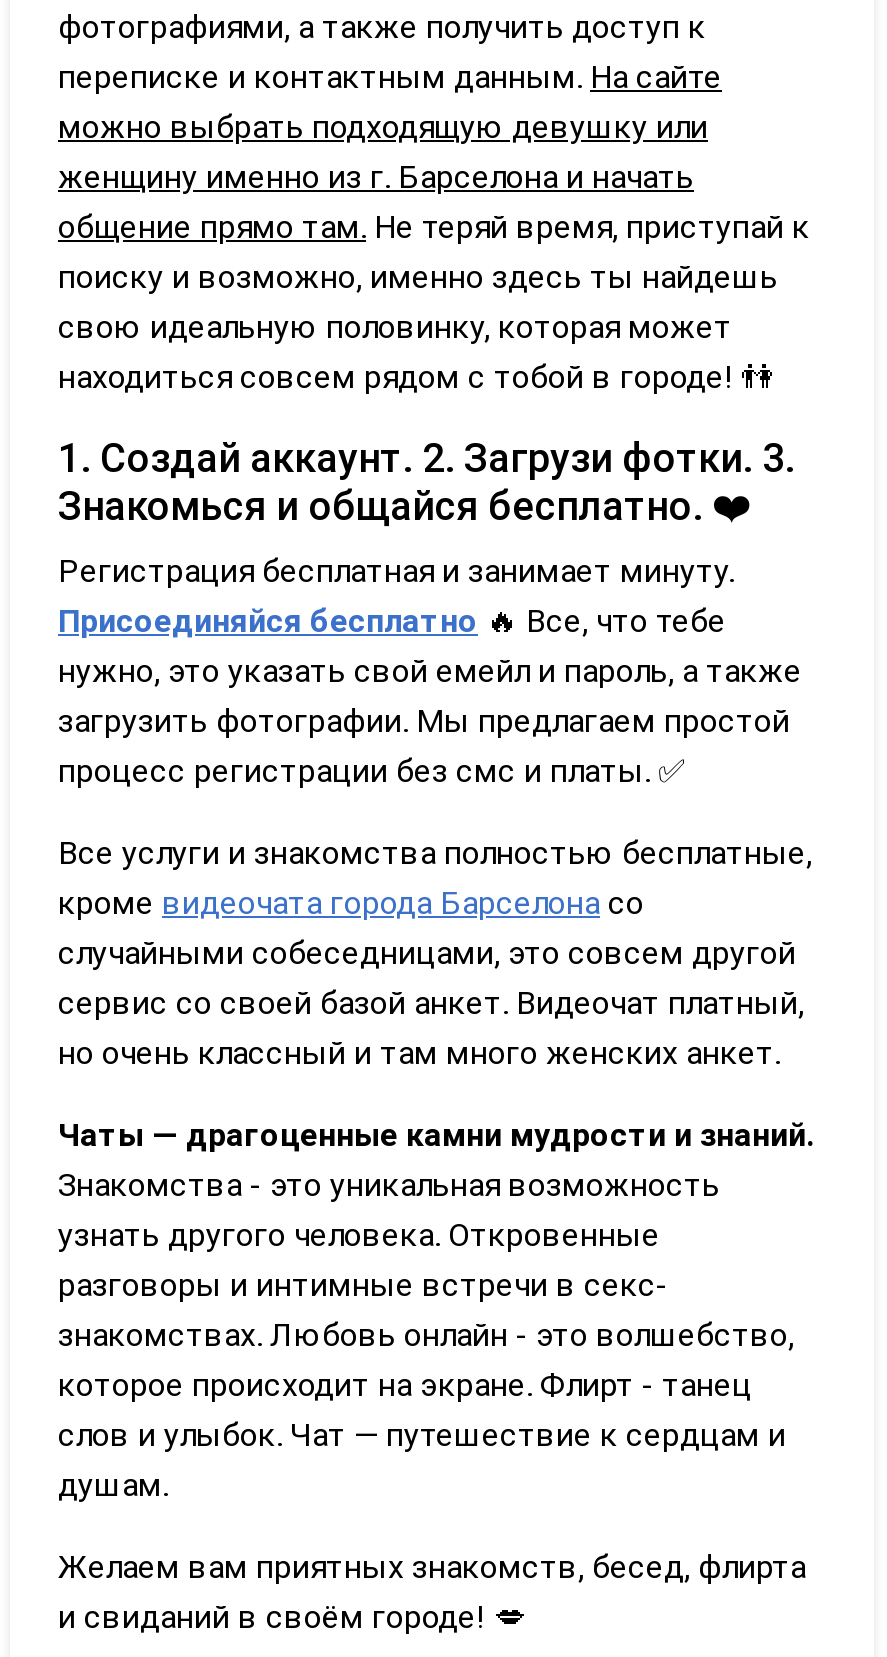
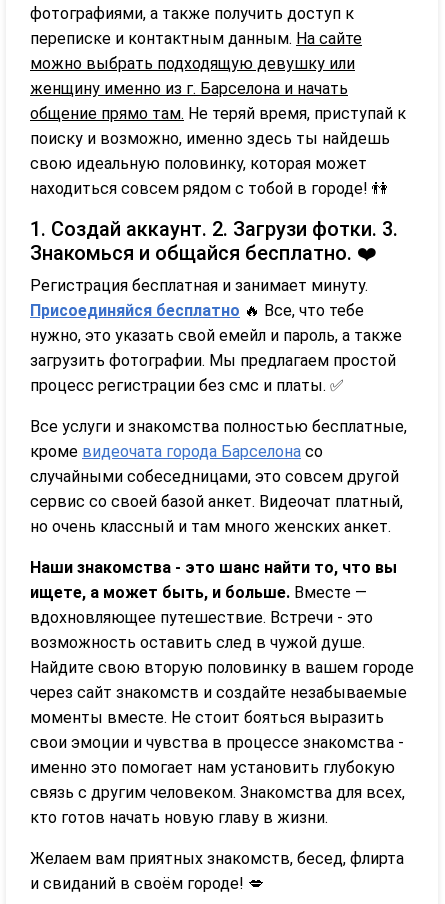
[58,1115,814,1503] Чаты — драгоценные камни мудрости и знаний. | Знакомства - это уникальная возможность | узнать другого человека. Откровенные | разговоры и интимные встречи в секс- | знакомствах. Любовь онлайн - это волшебство, | которое происходит на экране. Флирт - танец | слов и улыбок. Чат — путешествие к сердцам и | душам. -> [30,558,414,827] Наши знакомства - это шанс найти то, что вы | ищете, а может быть, и больше. Вместе — | вдохновляющее путешествие. Встречи - это | возможность оставить след в чужой душе. | Найдите свою вторую половинку в вашем городе | через сайт знакомств и создайте незабываемые | моменты вместе. Не стоит бояться выразить | свои эмоции и чувства в процессе знакомства - | именно это помогает нам установить глубокую | связь с другим человеком. Знакомства для всех, | кто готов начать новую главу в жизни.

